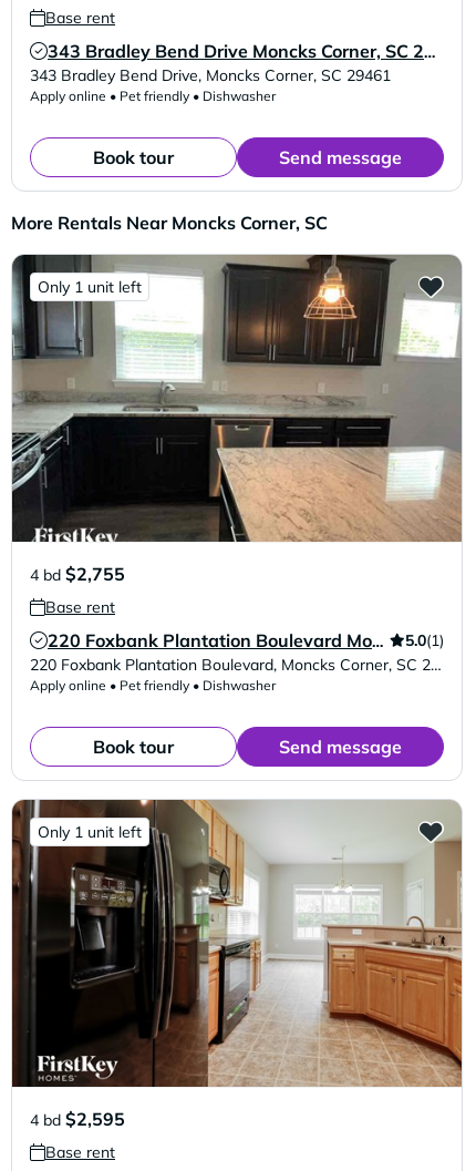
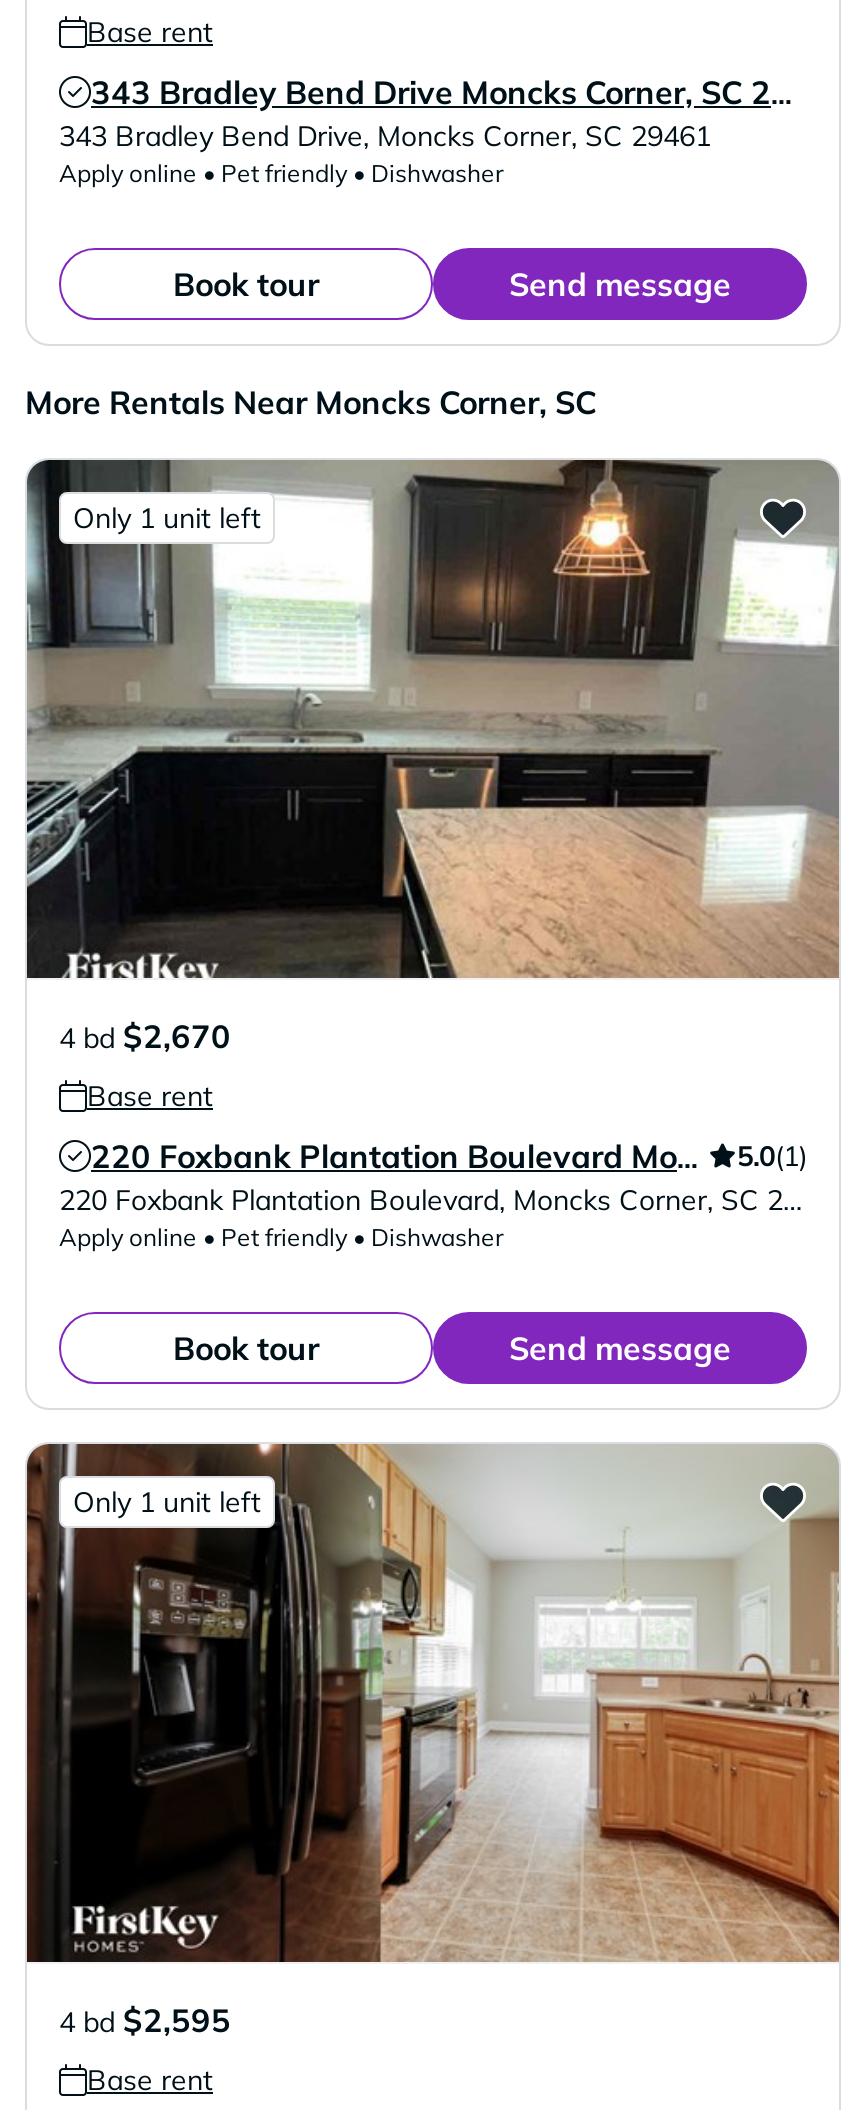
[30,563,125,585] 4 bd $2,755 -> [59,1016,231,1056] 4 bd $2,670

